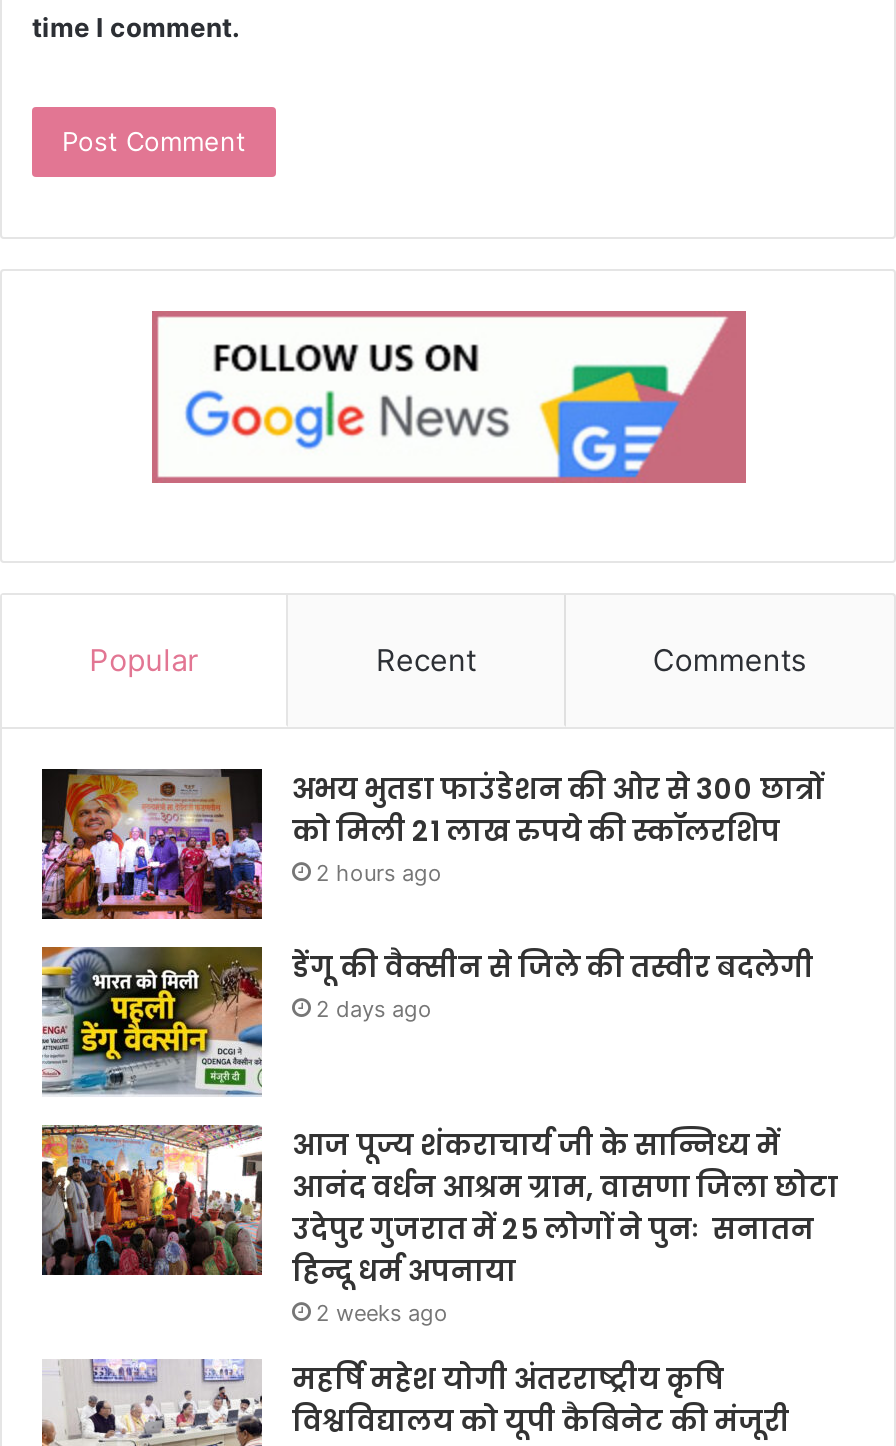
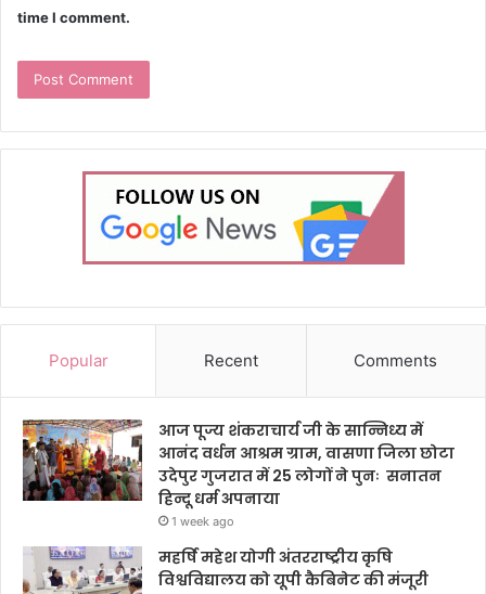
[40,768,822,1022] [image] | अभय भुतडा फाउंडेशन की ओर से 300 छात्रों | को मिली 21 लाख रुपये की स्कॉलरशिप | 2 hours ago | डेंगू की वैक्सीन से जिले की तस्वीर बदलेगी | 2 days ago -> none
[40,944,264,1098] [image] -> none
[316,1298,448,1326] 2 weeks ago -> [171,514,234,529] 1 week ago

